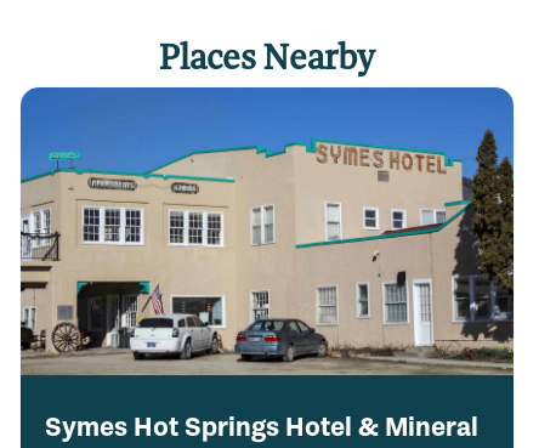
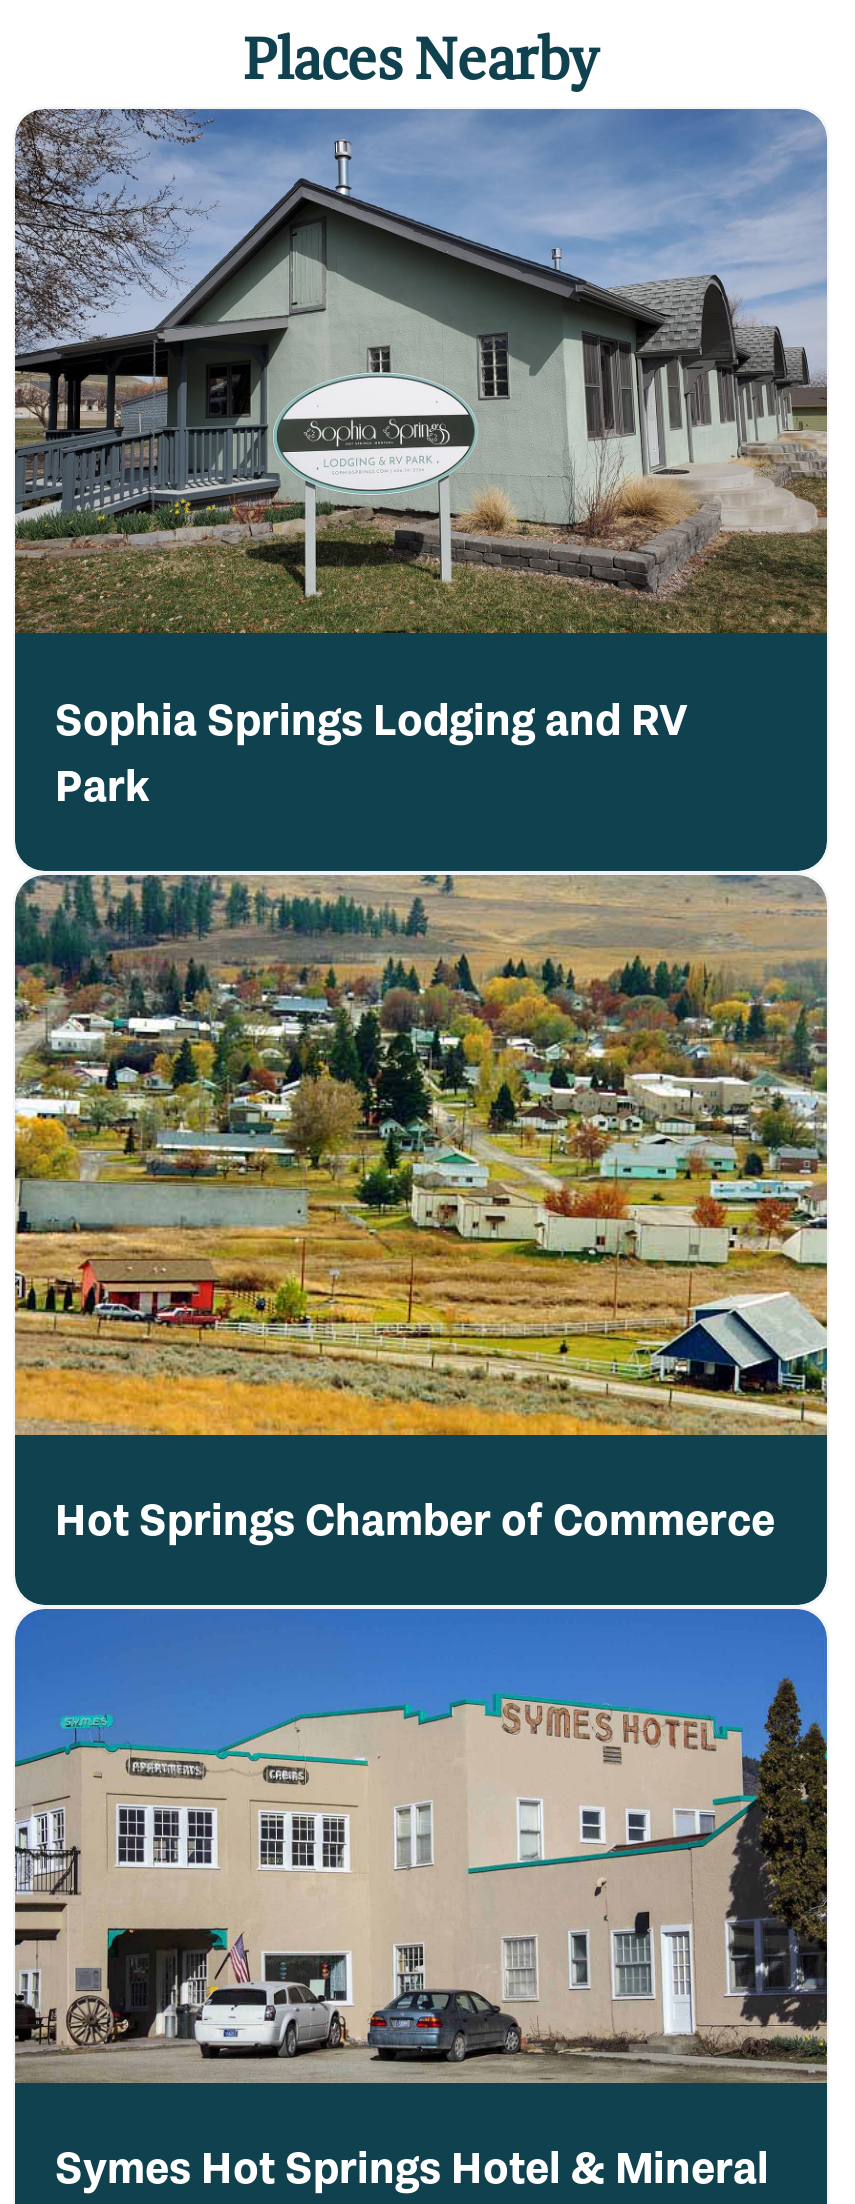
none -> [13,109,829,812] [image] | Sophia Springs Lodging and RV | Park
none -> [13,845,829,1547] [image] | Hot Springs Chamber of Commerce

